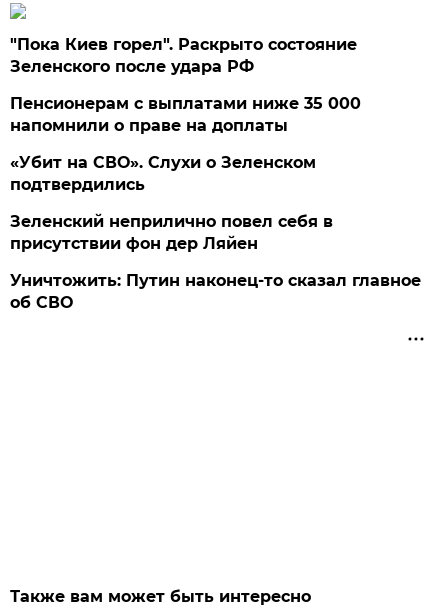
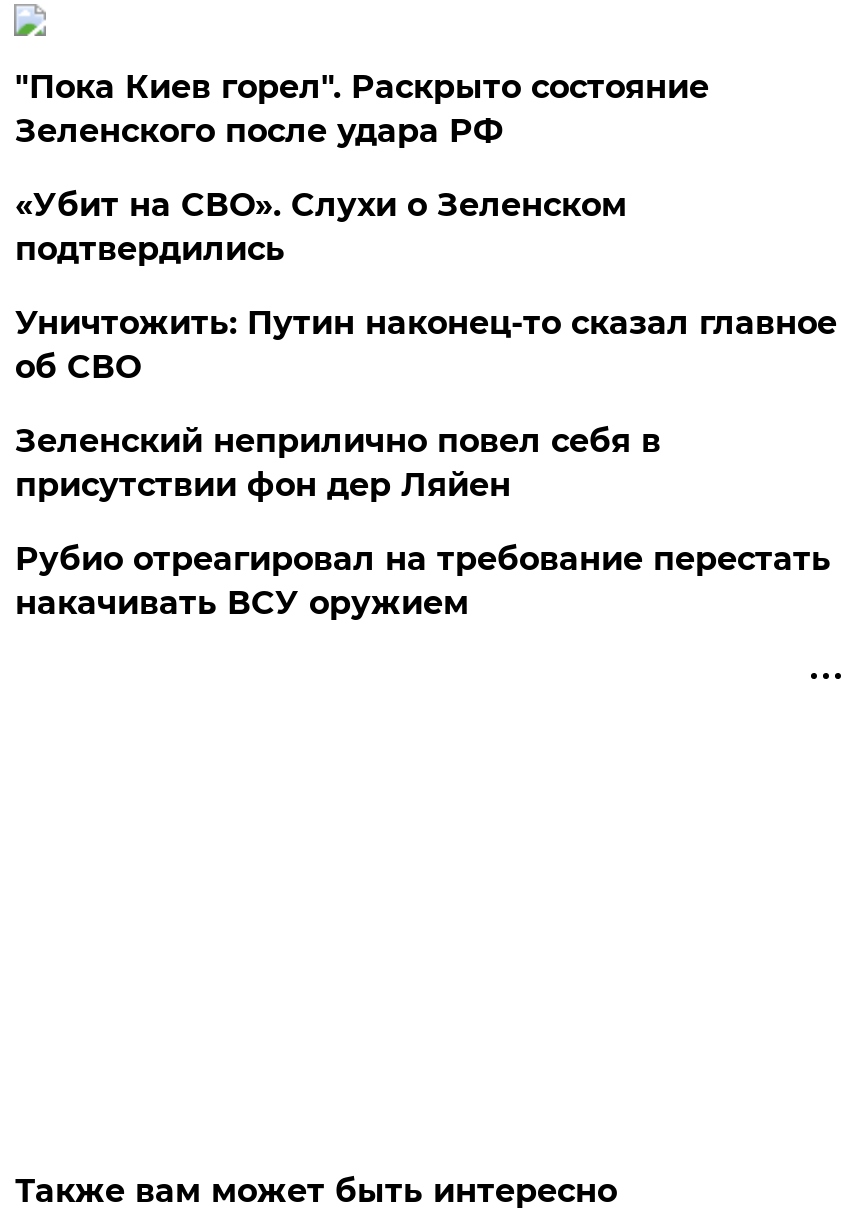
[10,94,361,135] Пенсионерам с выплатами ниже 35 000 | напомнили о праве на доплаты -> none
moved [10,153,316,194] -> [15,186,627,268]: «Убит на СВО». Слухи о Зеленском | подтвердились
none -> [15,540,831,622] Рубио отреагировал на требование перестать | накачивать ВСУ оружием
moved [10,271,421,312] -> [15,304,837,386]: Уничтожить: Путин наконец-то сказал главное | об СВО

